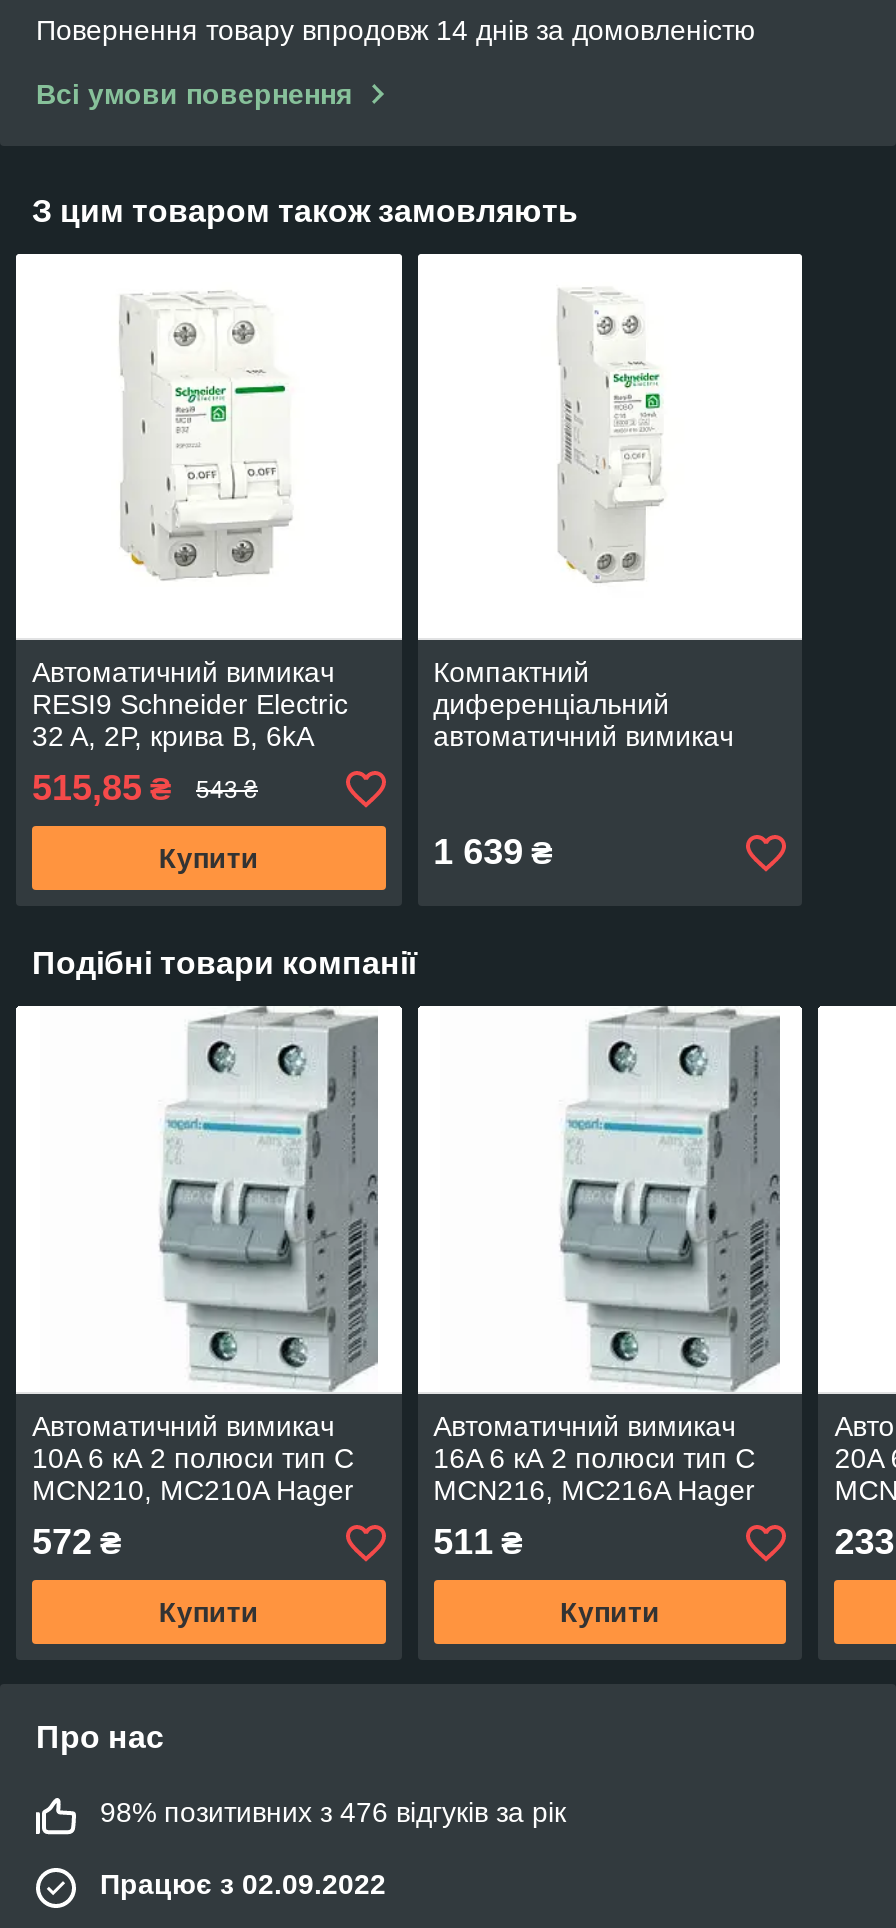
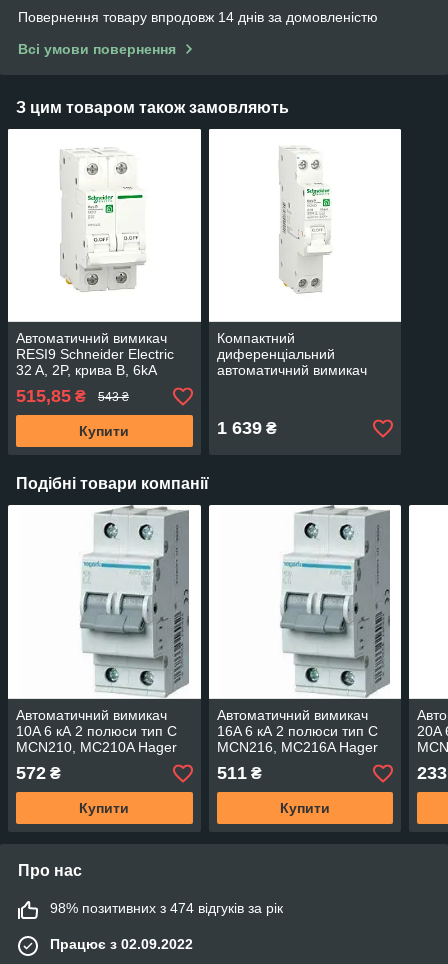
[100,1796,566,1828] 98% позитивних з 476 відгуків за рік -> [50,900,283,916] 98% позитивних з 474 відгуків за рік

